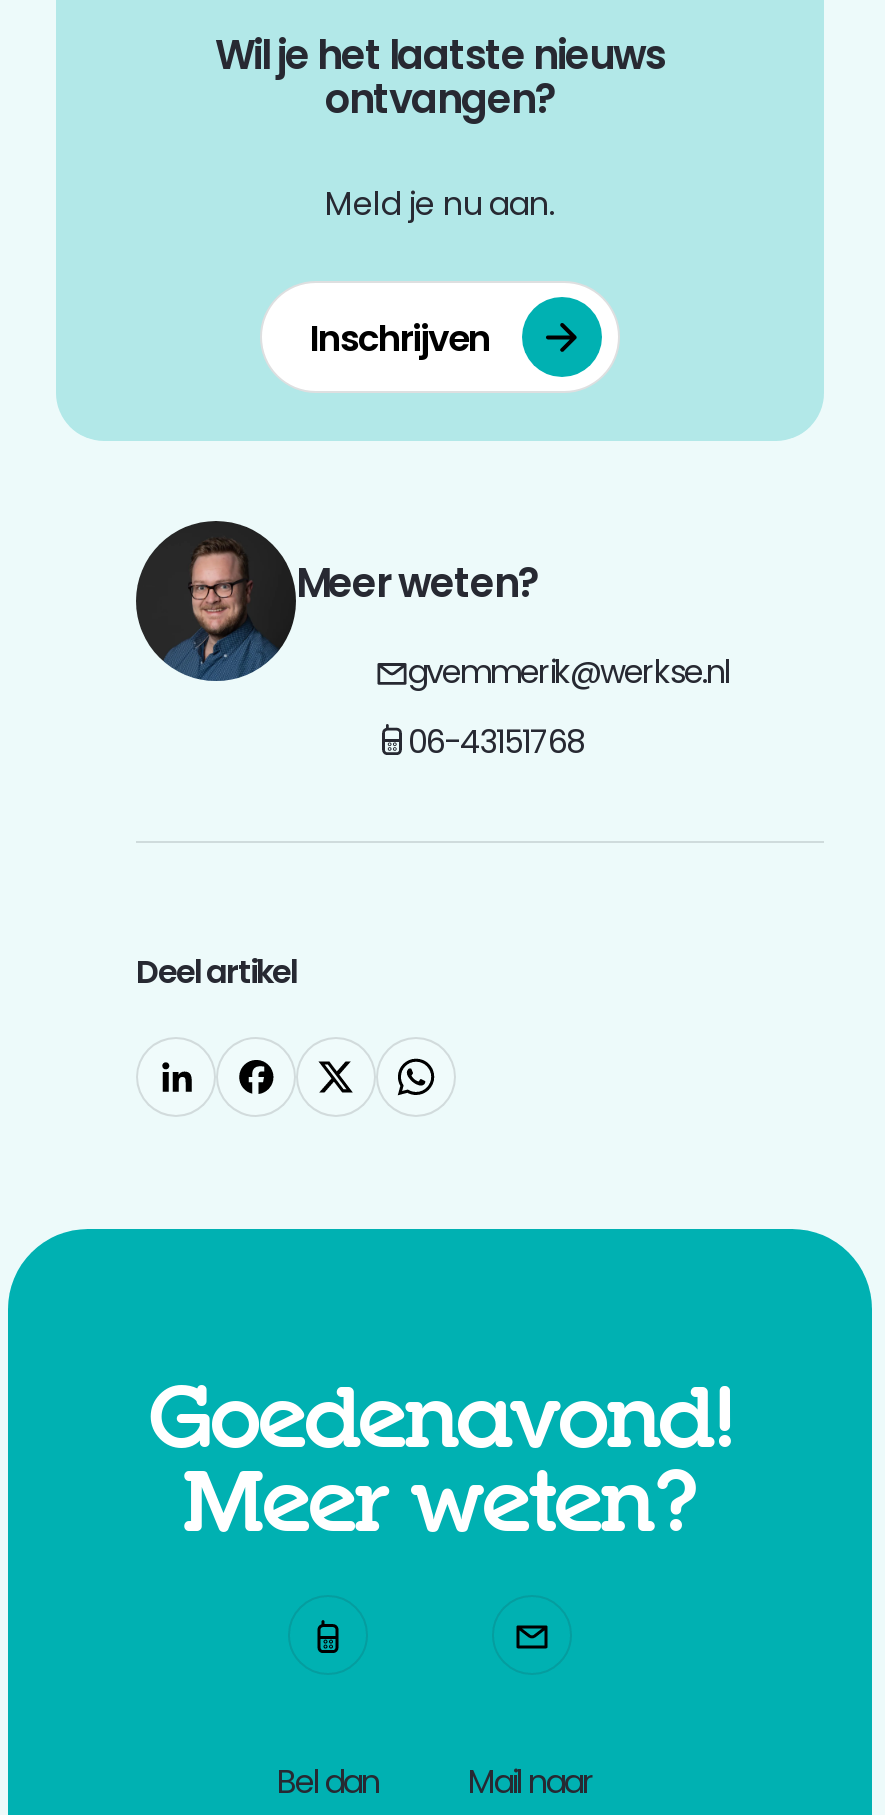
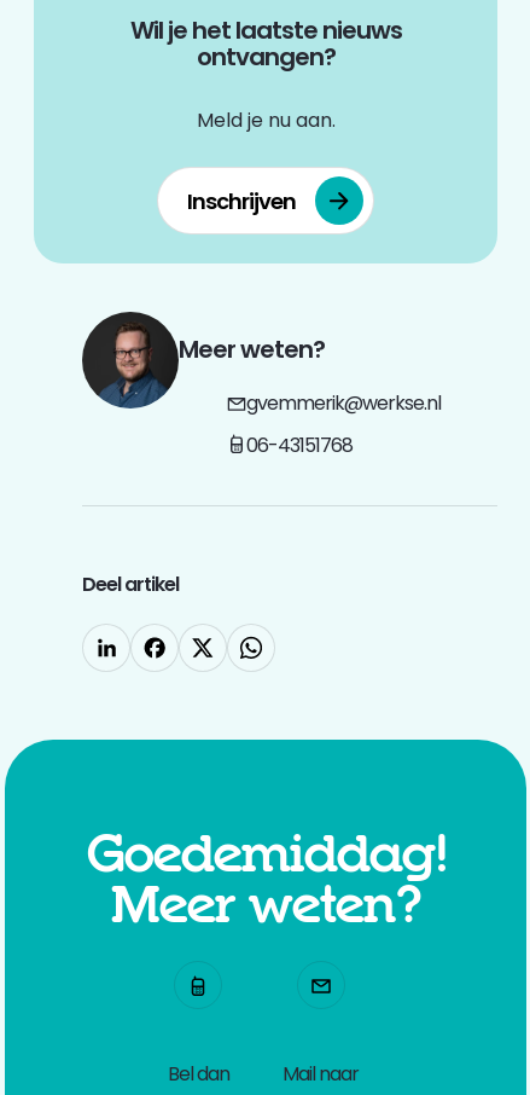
[149,1361,731,1479] Goedenavond! -> [86,819,445,891] Goedemiddag!

